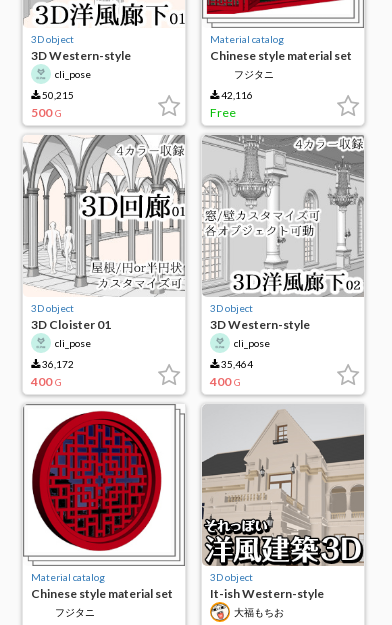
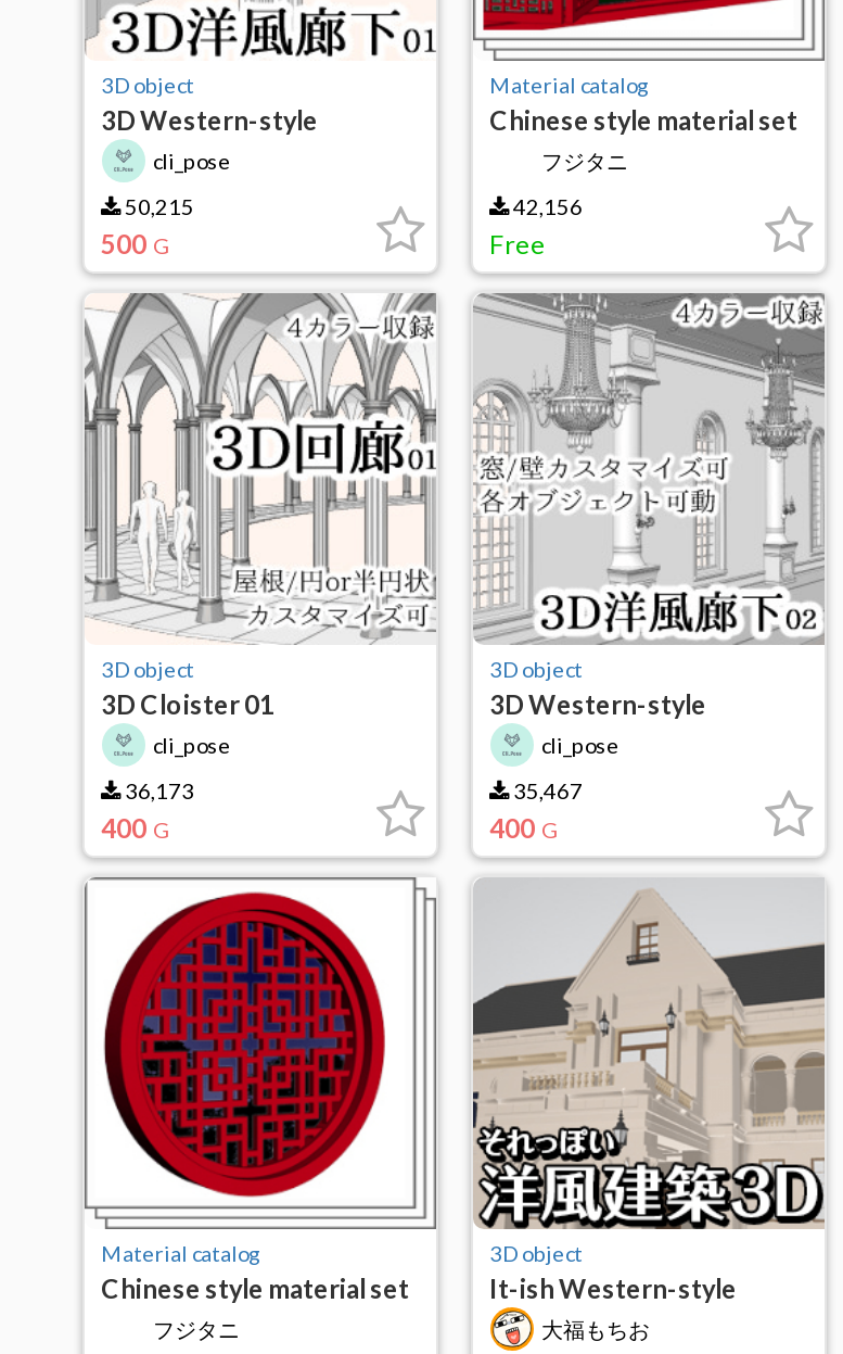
[218,89,252,101] 42,116 -> [509,194,583,220] 42,156
[39,358,73,370] 36,172 -> [120,778,194,804] 36,173
[218,358,252,370] 35,464 -> [509,778,583,804] 35,467

